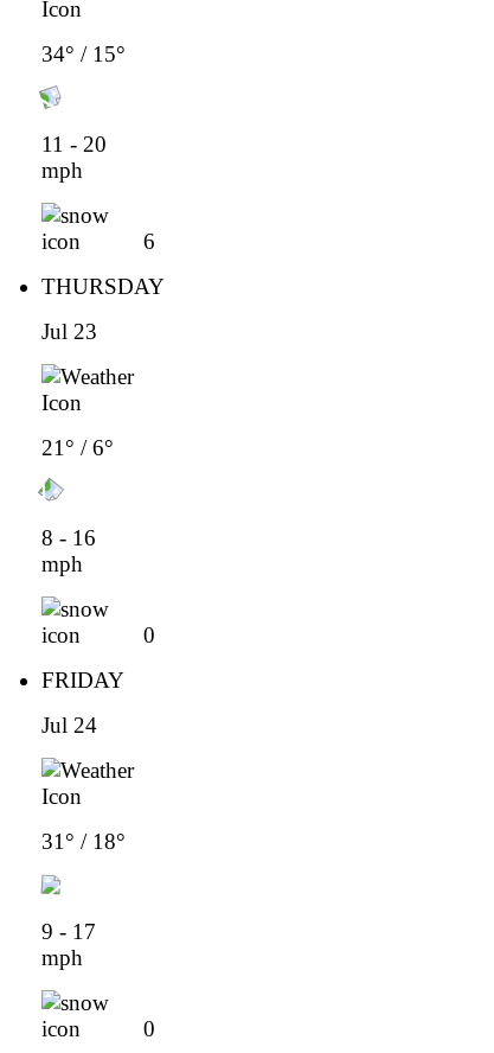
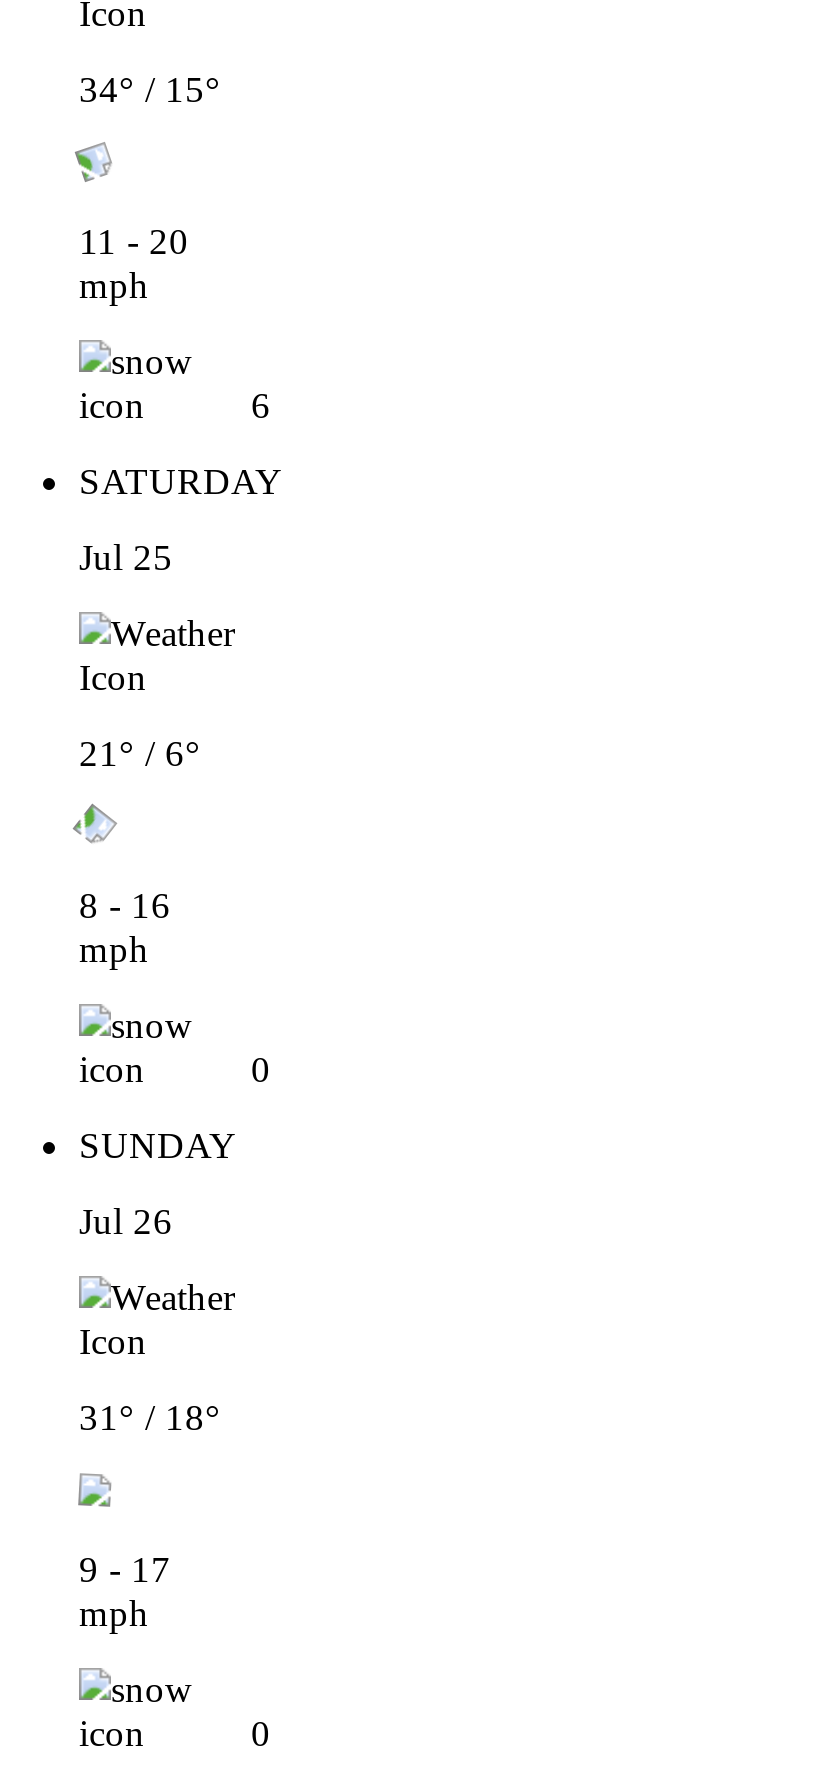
[41,274,165,299] THURSDAY -> [79,460,283,502] SATURDAY
[41,319,97,344] Jul 23 -> [79,536,173,578] Jul 25
[41,668,124,693] FRIDAY -> [79,1124,237,1166] SUNDAY
[41,713,97,738] Jul 24 -> [79,1200,173,1242] Jul 26

